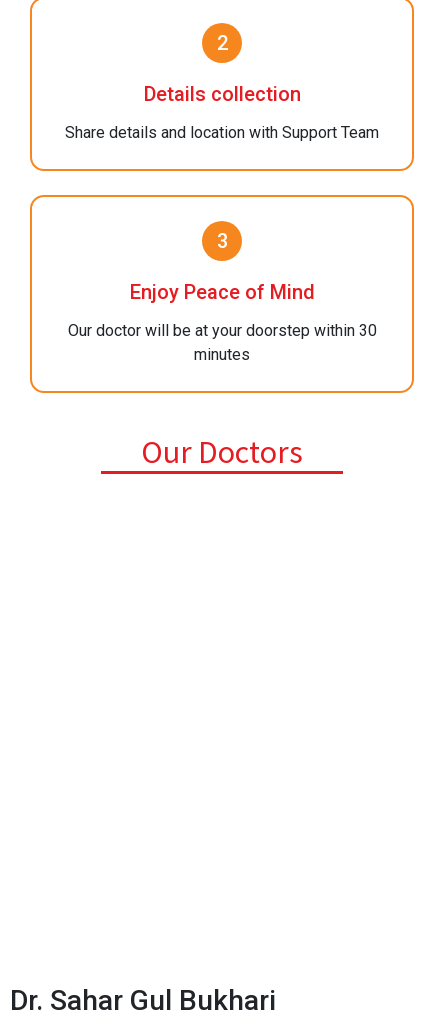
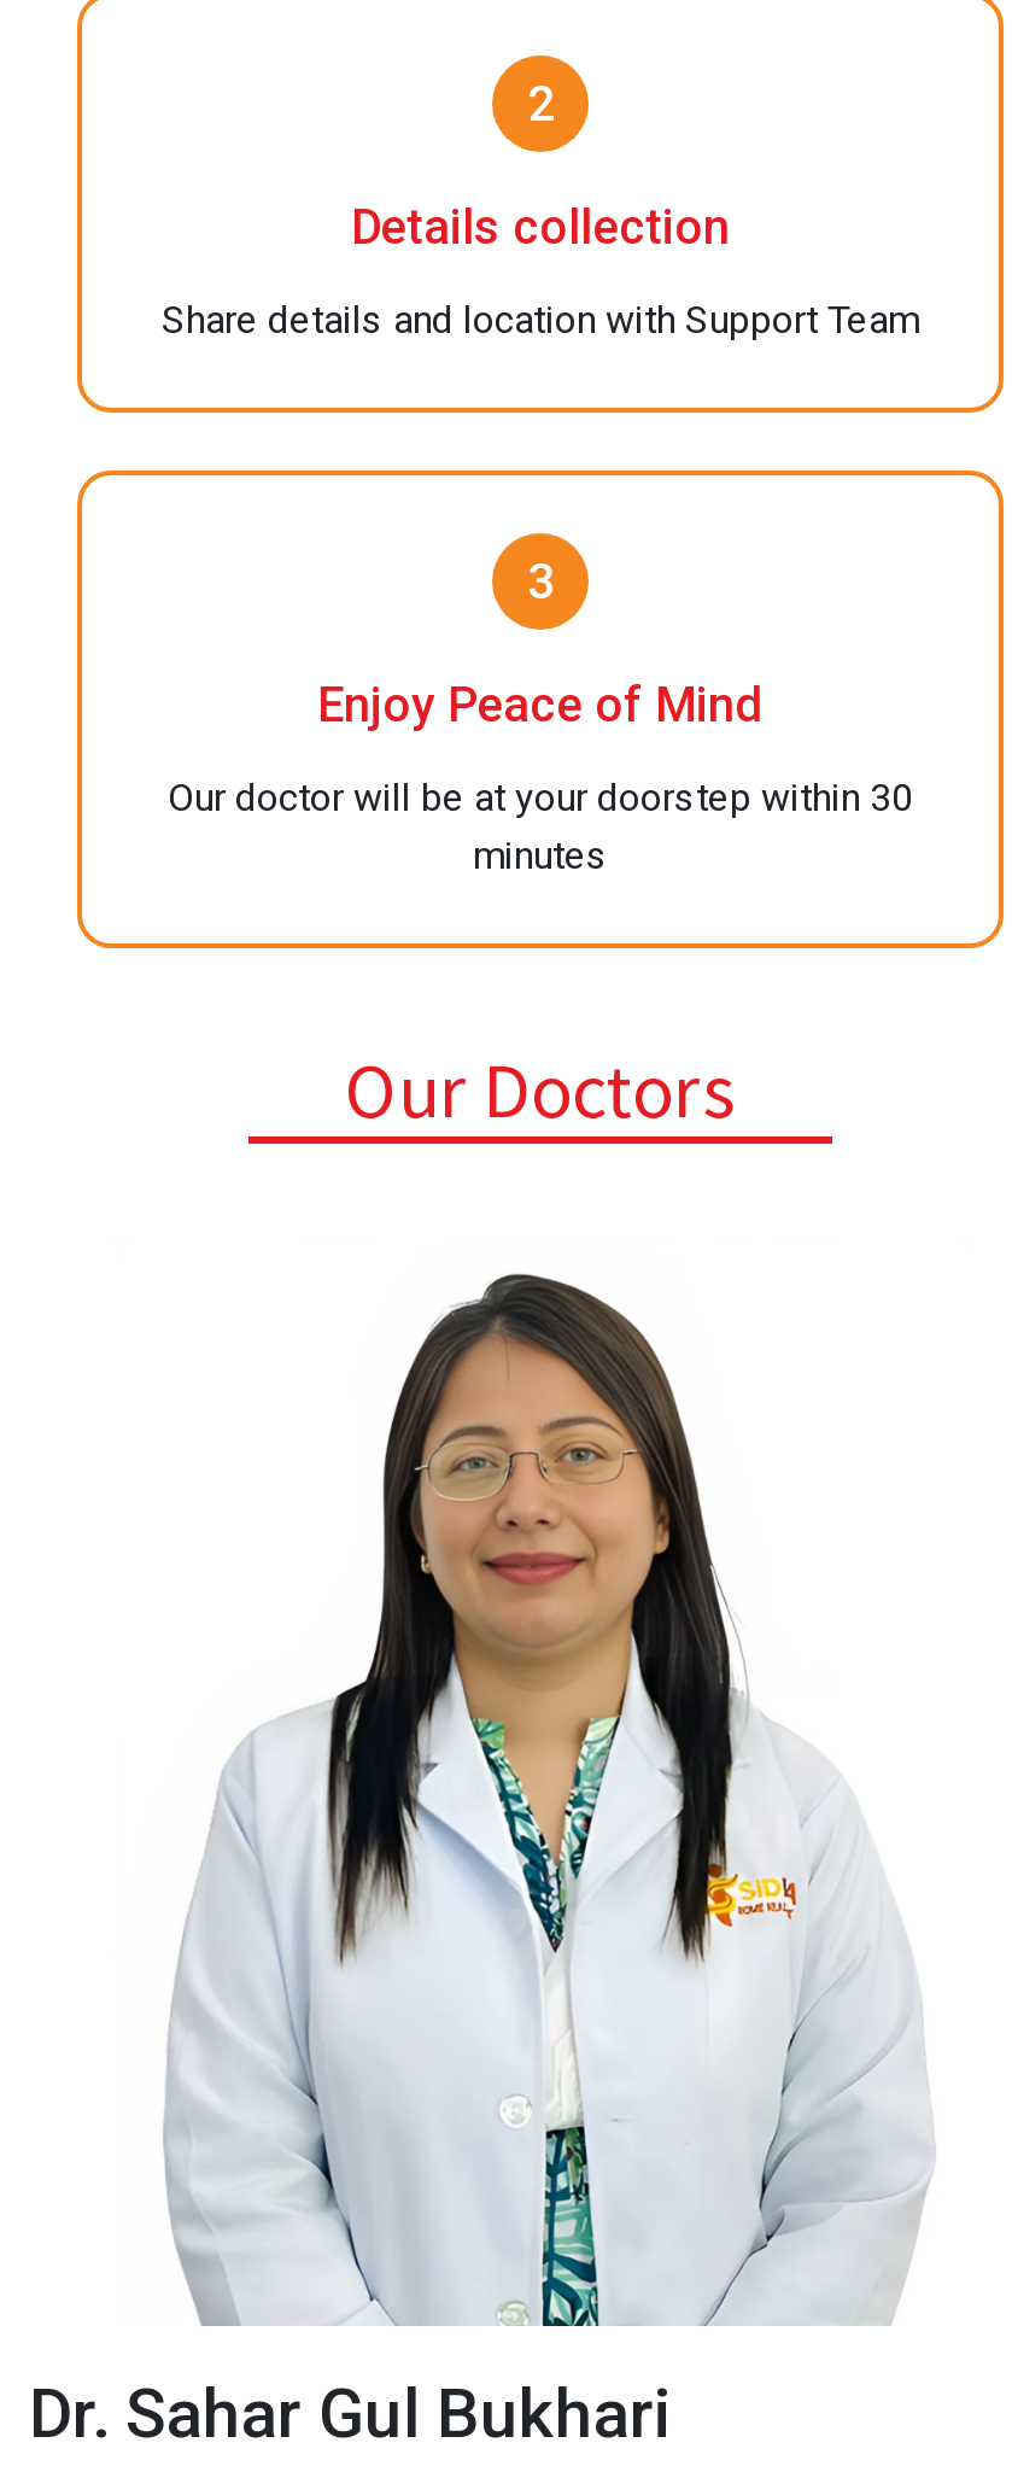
none -> [162,1272,934,2328] [image]

